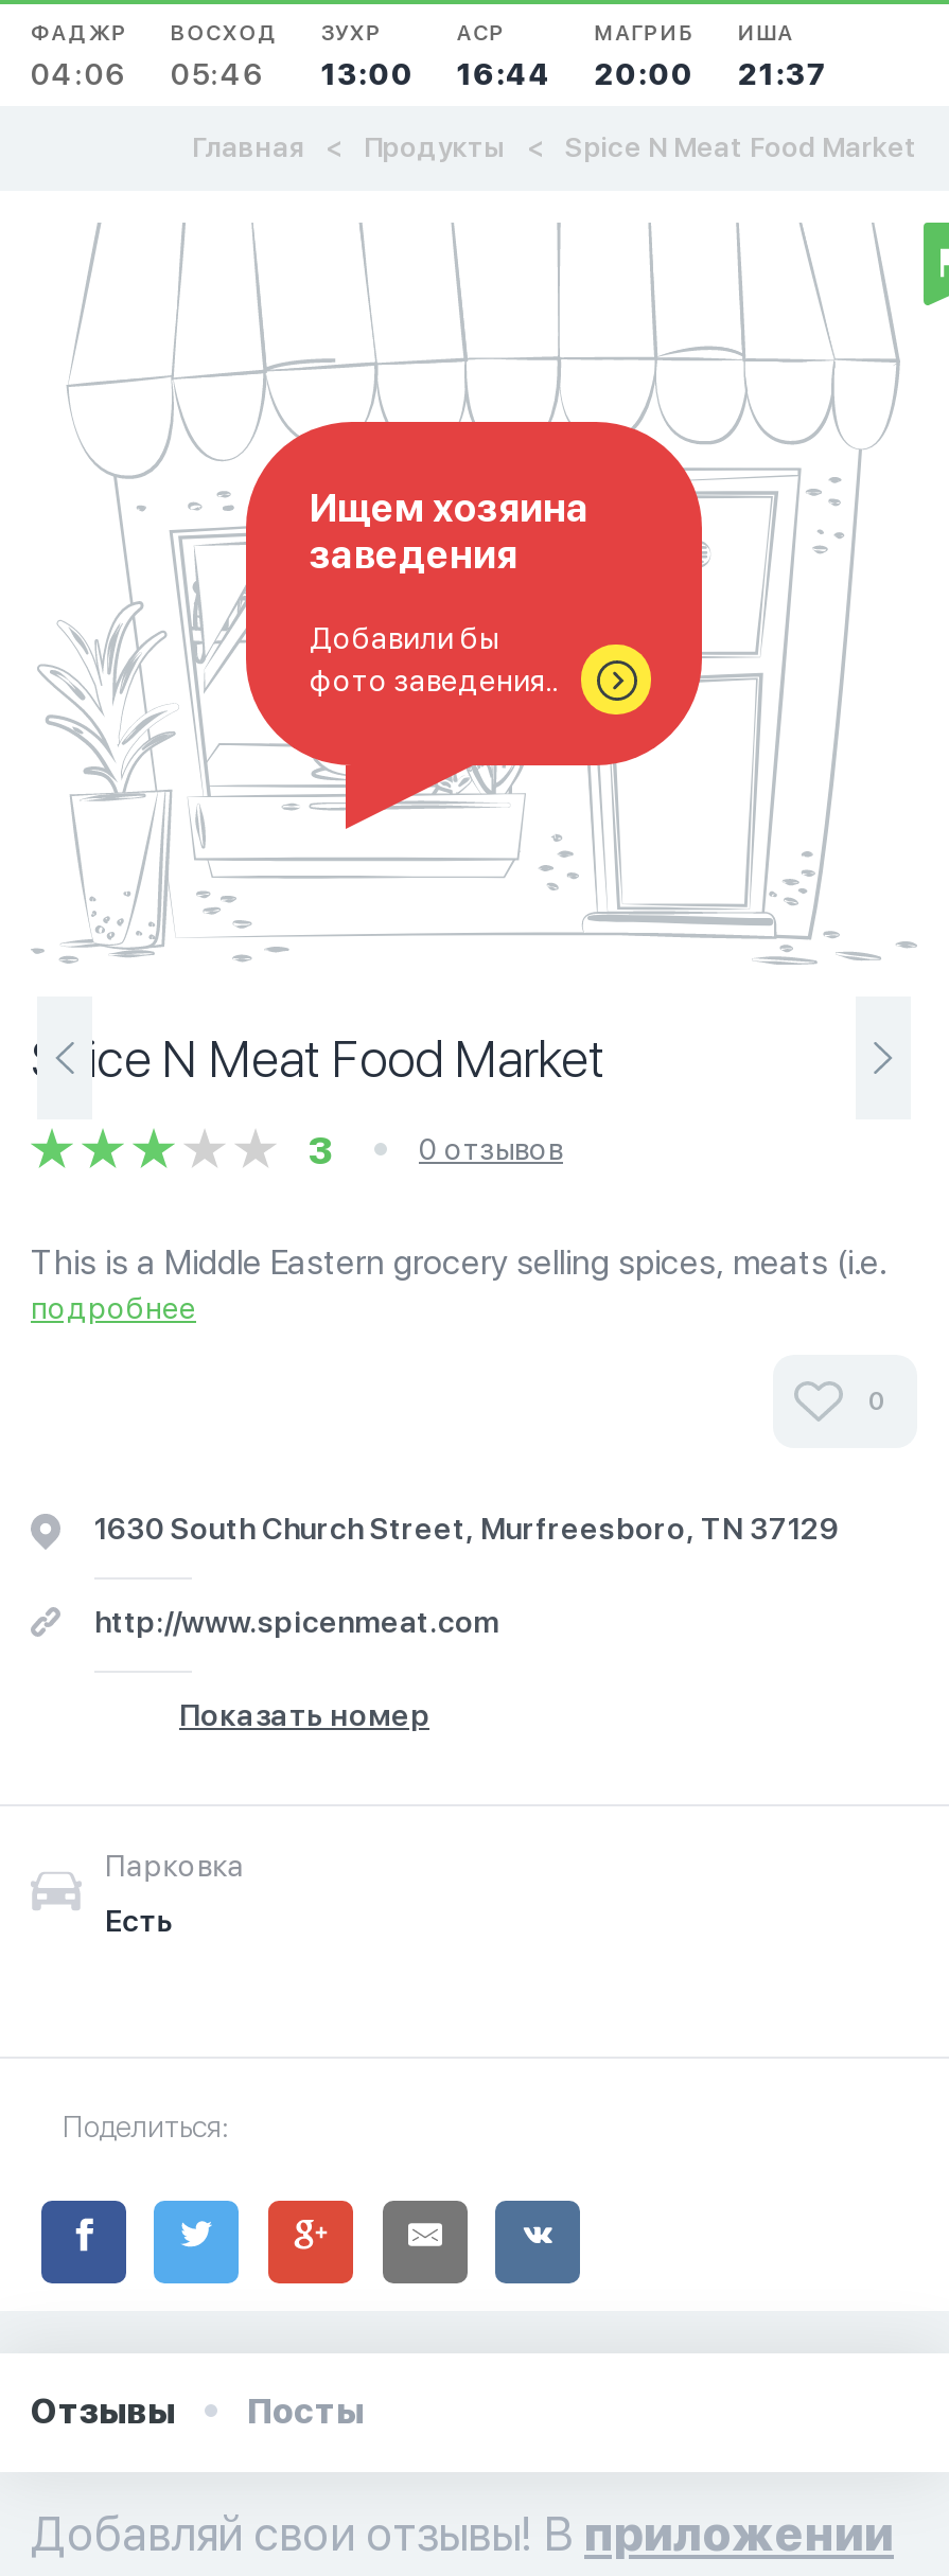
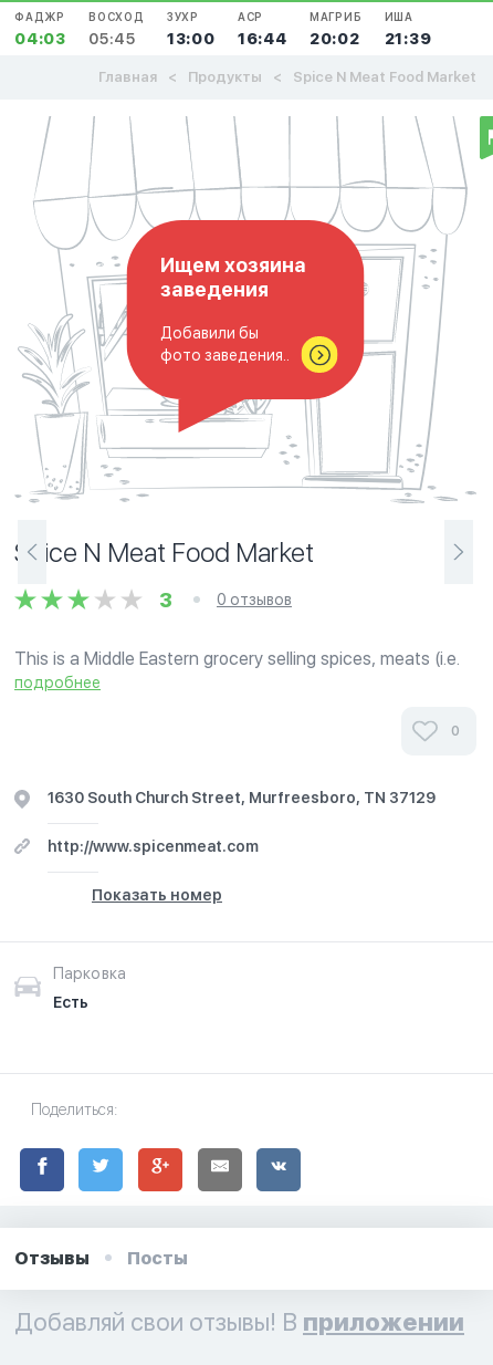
[31,57,126,91] 04:06 -> [14,30,66,48] 04:03
[171,57,264,91] 05:46 -> [88,30,136,48] 05:45
[594,57,694,91] 20:00 -> [309,30,360,48] 20:02
[738,57,827,91] 21:37 -> [384,30,432,48] 21:39

